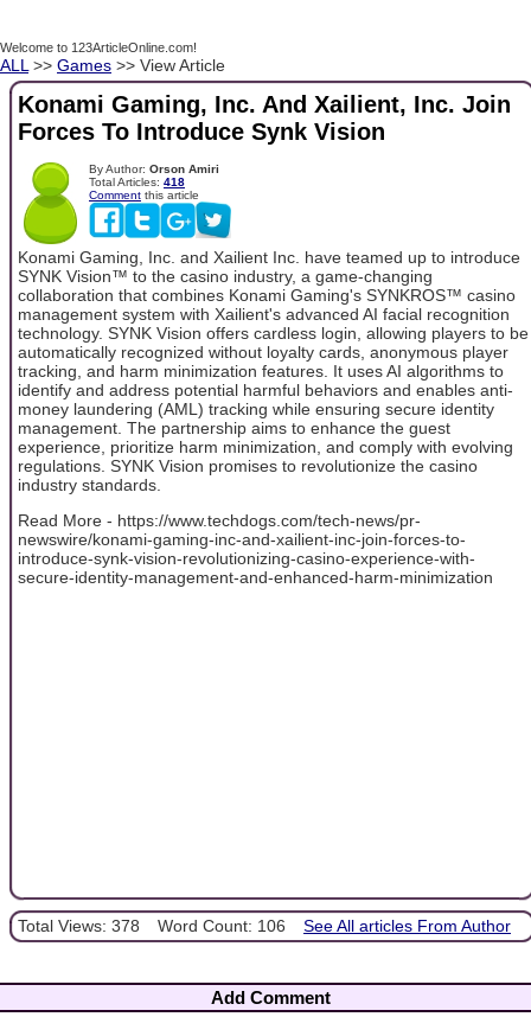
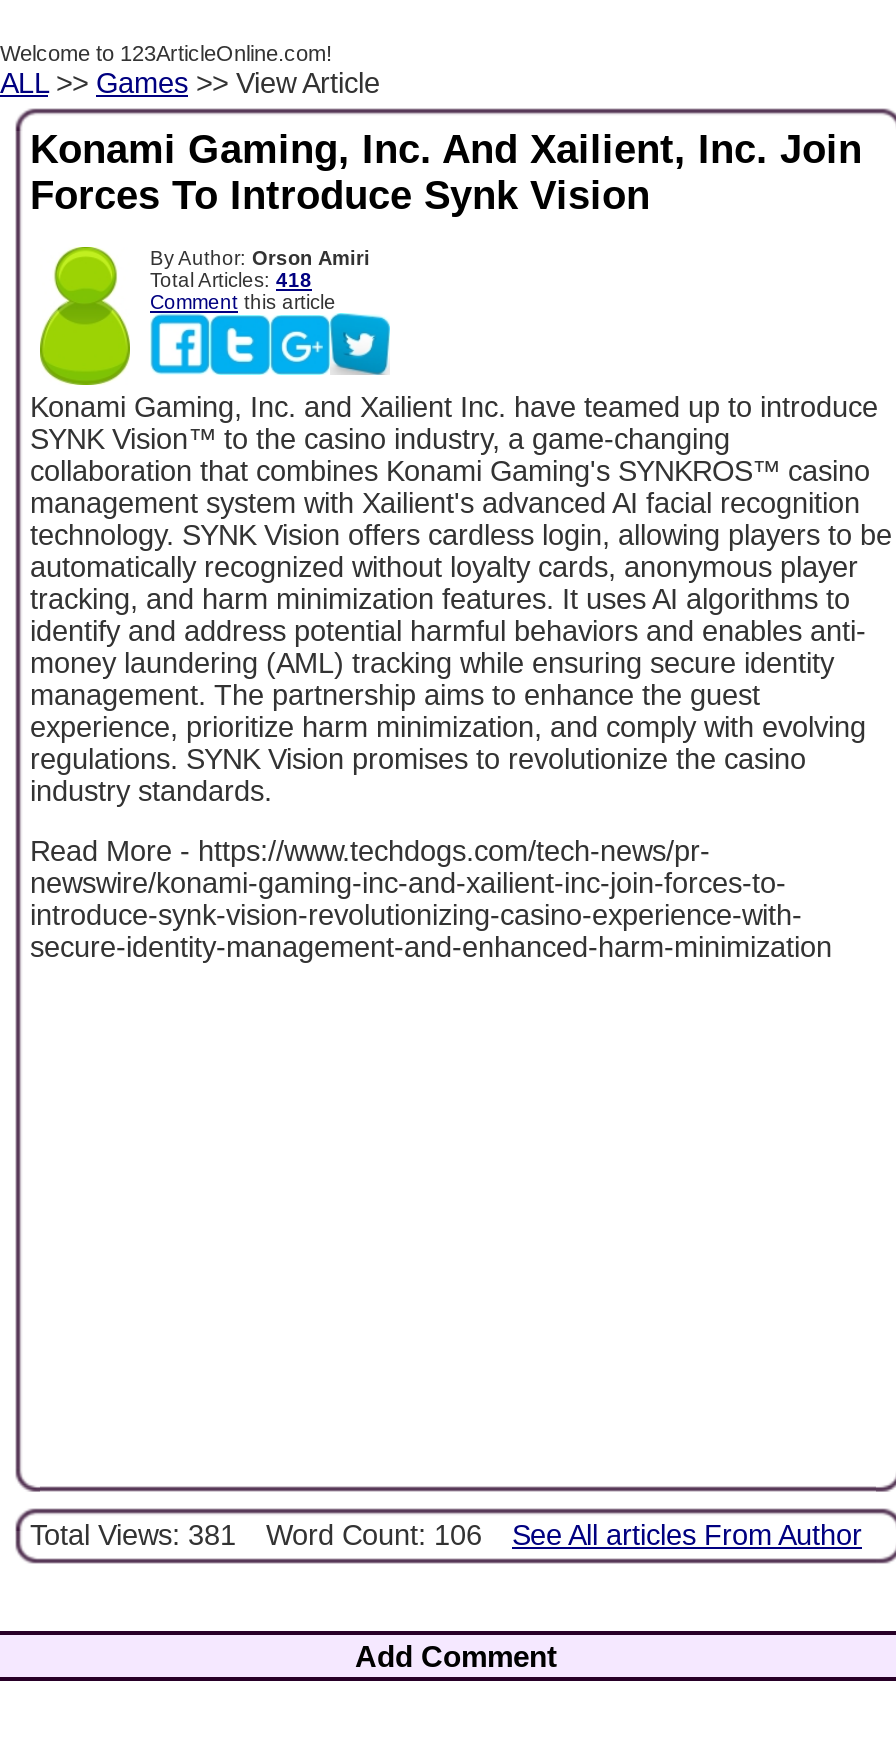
[18,916,511,935] Total Views: 378 Word Count: 106 See All articles From Author -> [30,1519,862,1551] Total Views: 381 Word Count: 106 See All articles From Author

